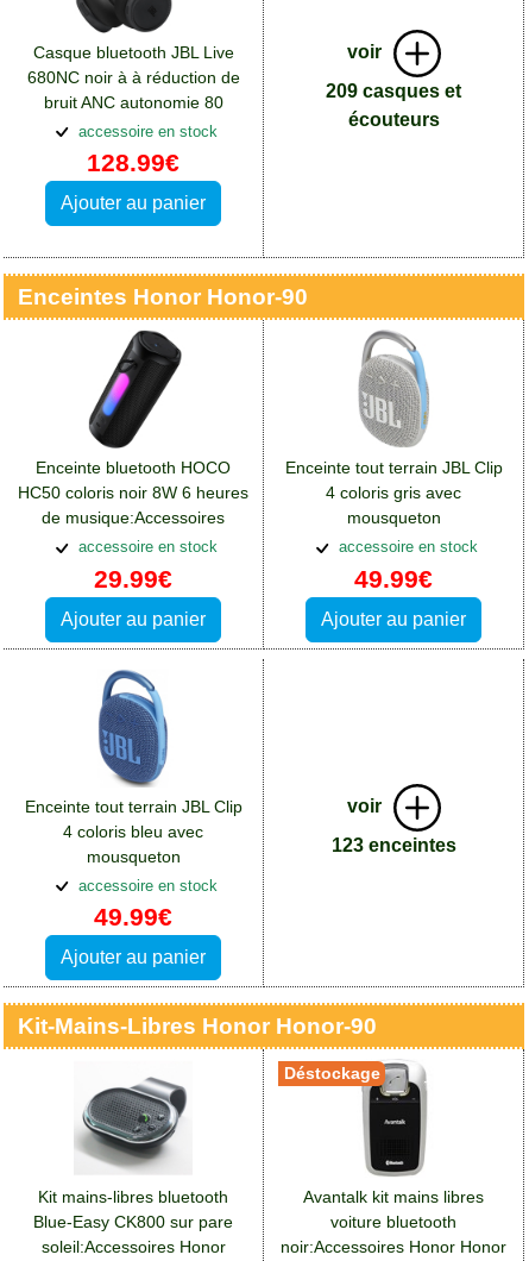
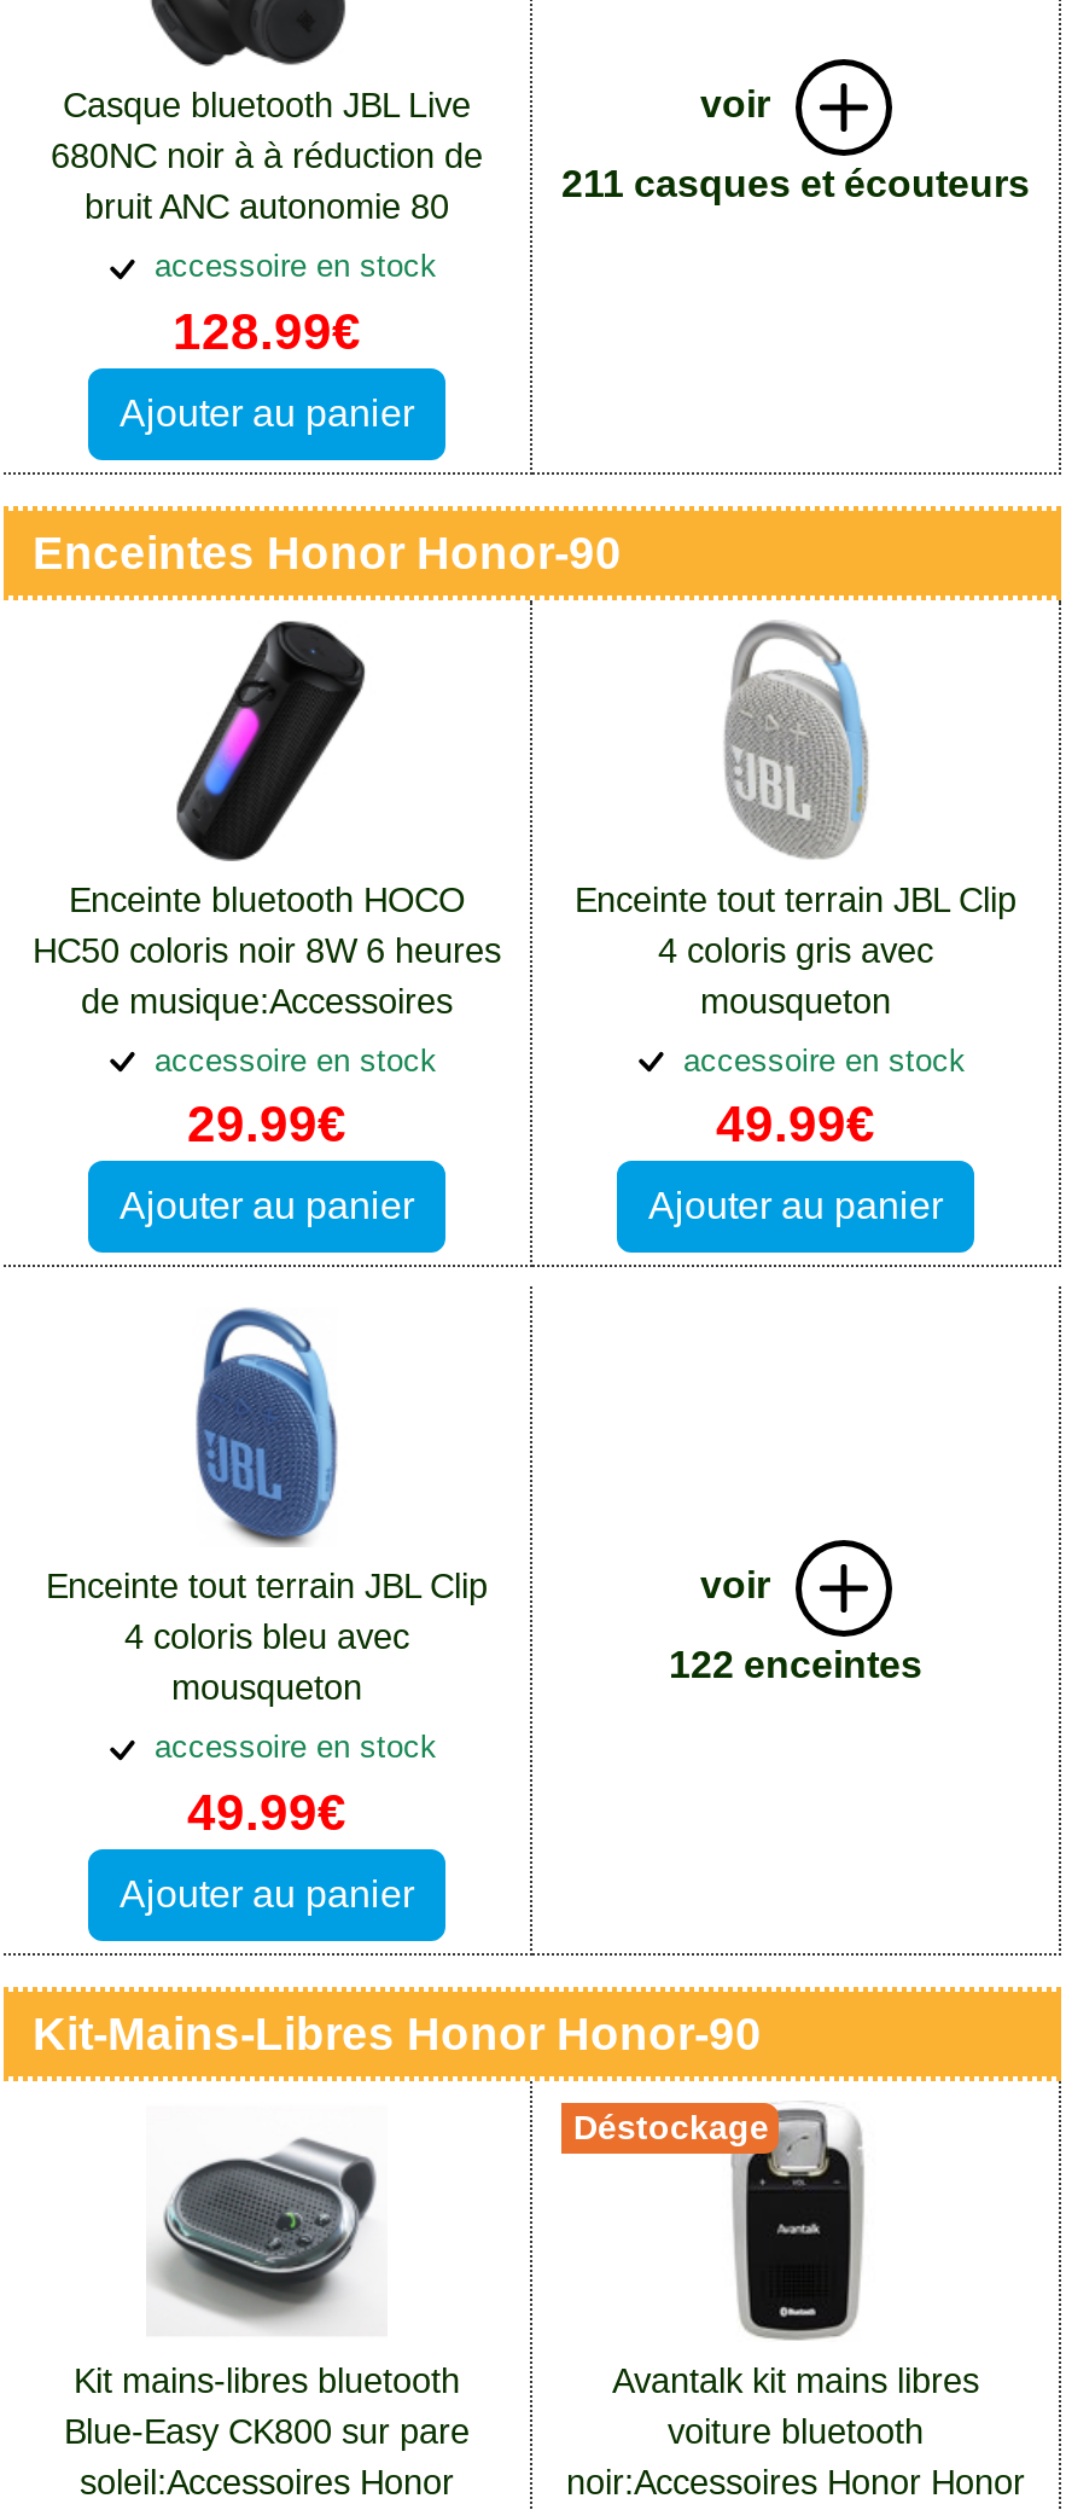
[326,80,461,129] 209 casques et | écouteurs -> [561,163,1030,204] 211 casques et écouteurs
[331,835,456,855] 123 enceintes -> [669,1644,922,1685] 122 enceintes

